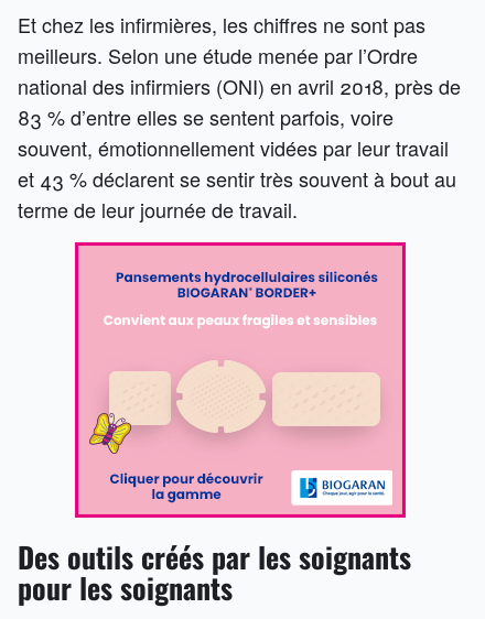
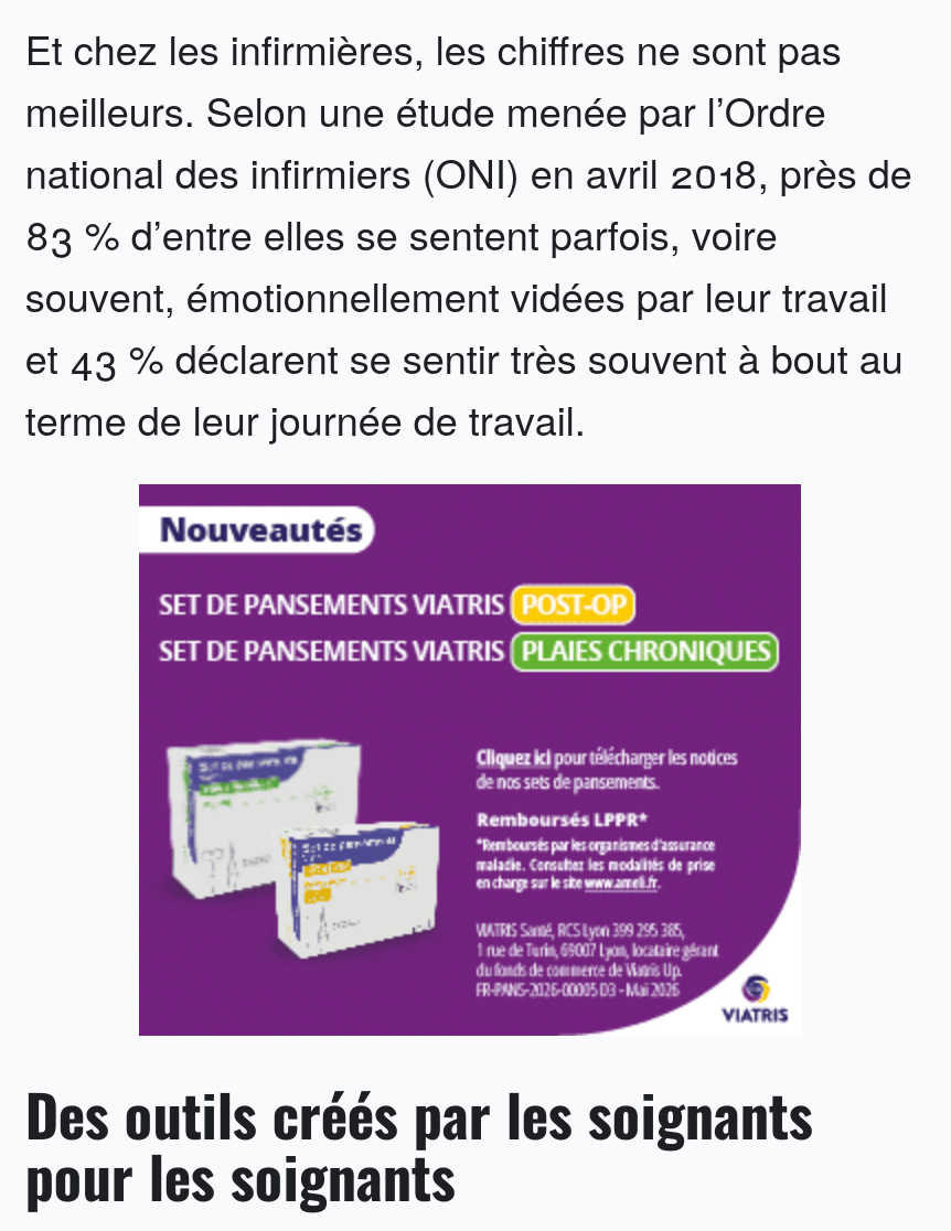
[74,241,407,519] [image] -> [137,482,803,1038] [image]

